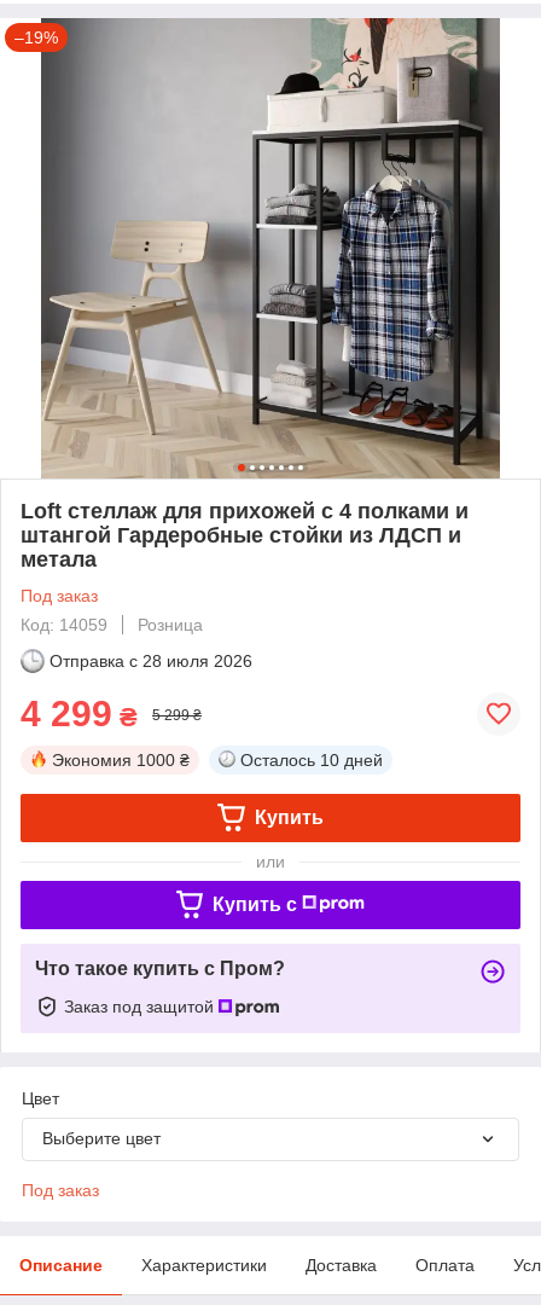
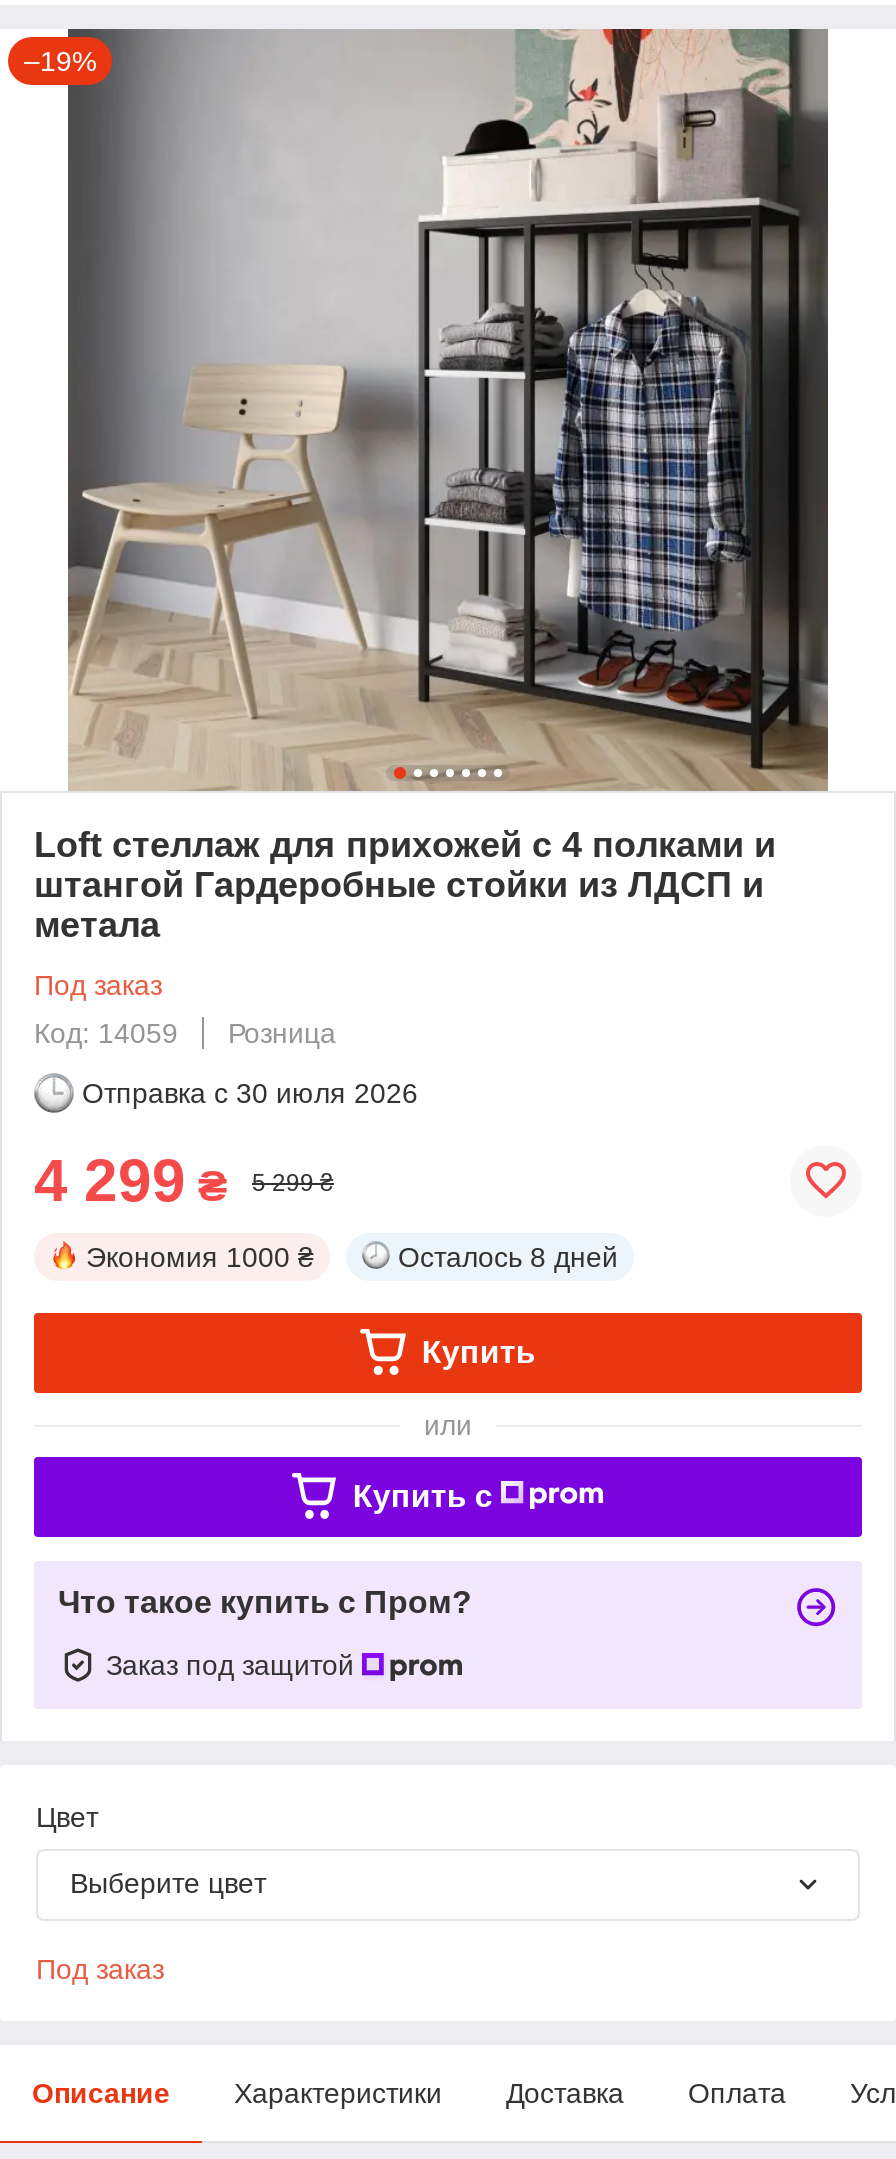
[50,651,252,670] Отправка с 28 июля 2026 -> [82,1077,418,1109] Отправка с 30 июля 2026
[240,750,383,769] Осталось 10 дней -> [398,1241,618,1273] Осталось 8 дней

